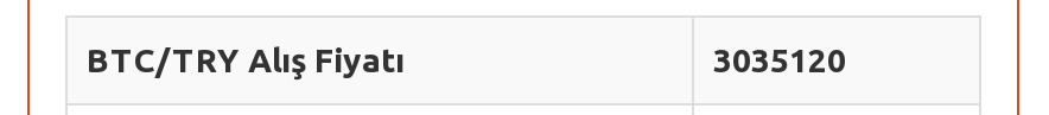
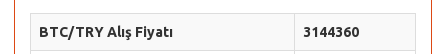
[713,41,846,79] 3035120 -> [303,24,359,40] 3144360

